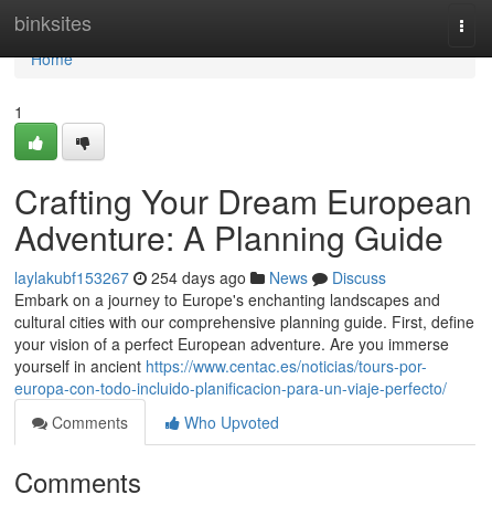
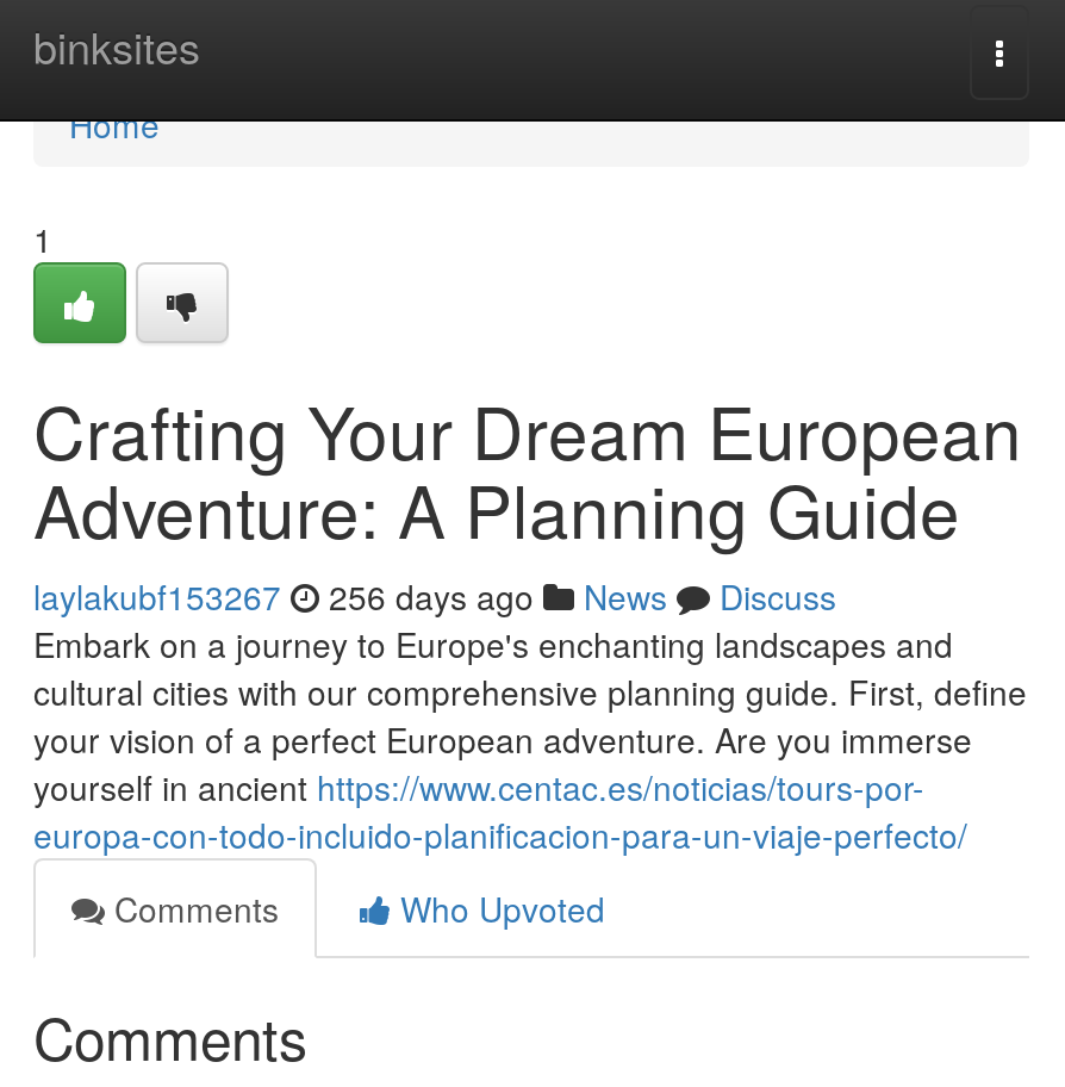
[14,266,386,288] laylakubf153267 254 days ago News Discuss -> [33,572,836,620] laylakubf153267 256 days ago News Discuss

